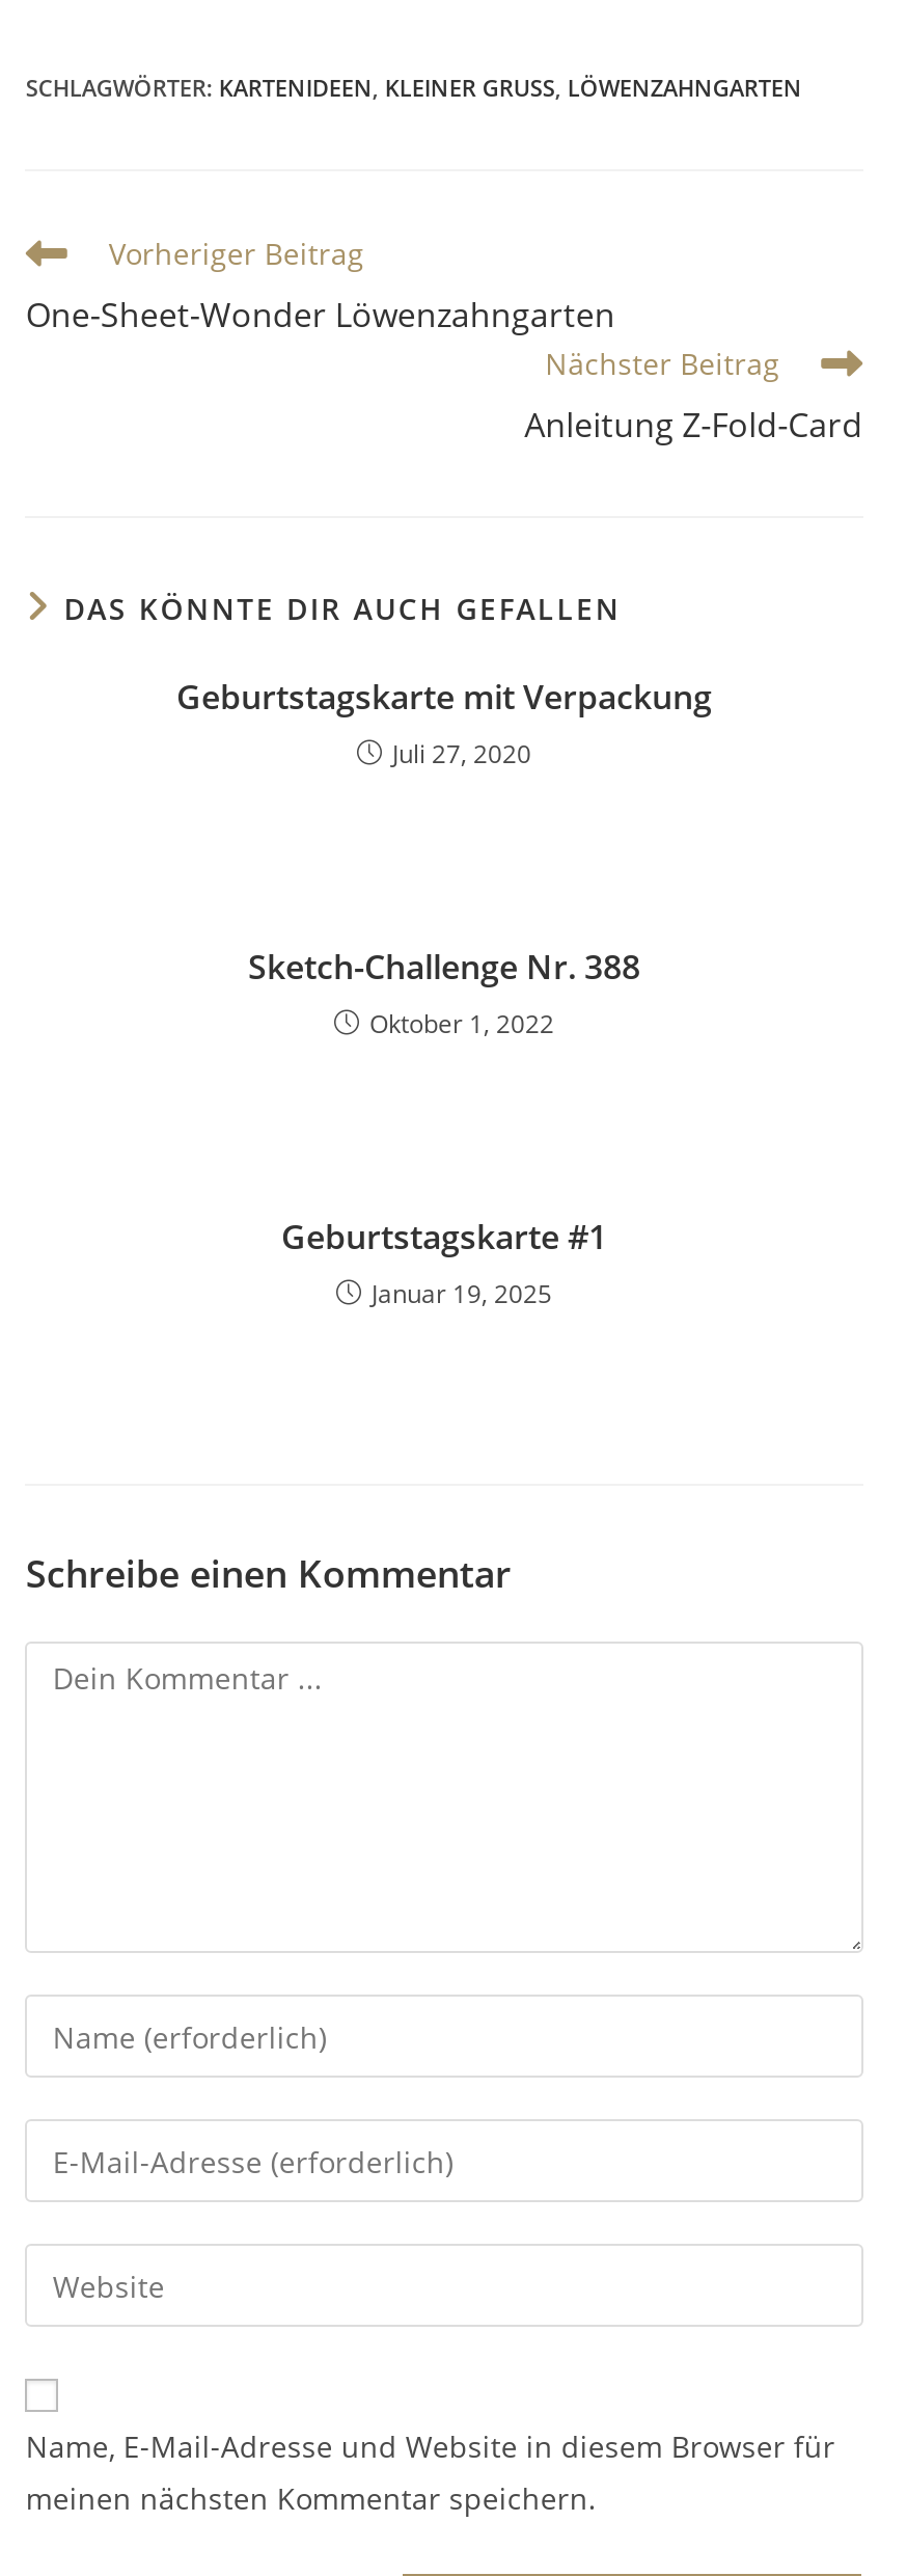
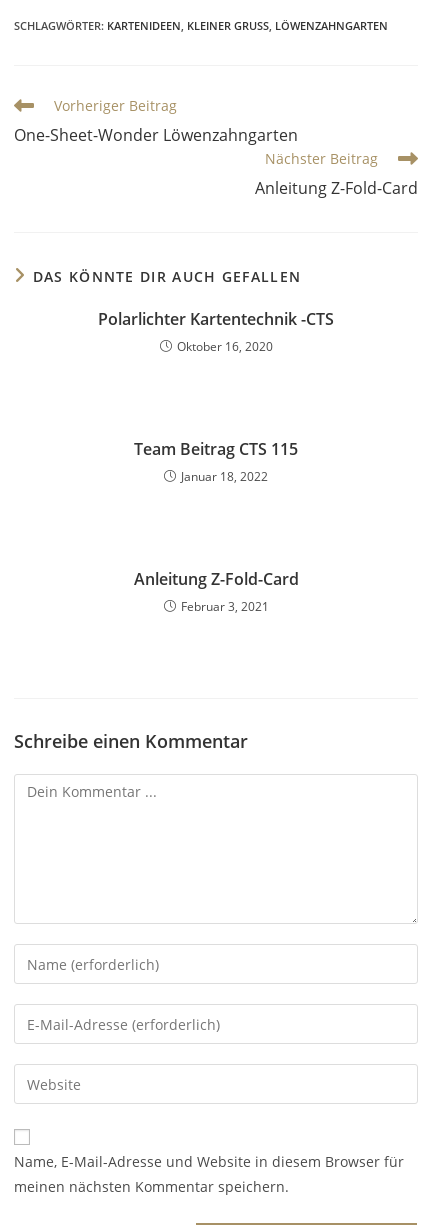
[176,674,712,772] Geburtstagskarte mit Verpackung | Juli 27, 2020 -> [98,308,334,355] Polarlichter Kartentechnik -CTS | Oktober 16, 2020
[248,944,640,1042] Sketch-Challenge Nr. 388 | Oktober 1, 2022 -> [134,438,298,485] Team Beitrag CTS 115 | Januar 18, 2022
[281,1214,607,1312] Geburtstagskarte #1 | Januar 19, 2025 -> [133,568,298,615] Anleitung Z-Fold-Card | Februar 3, 2021

